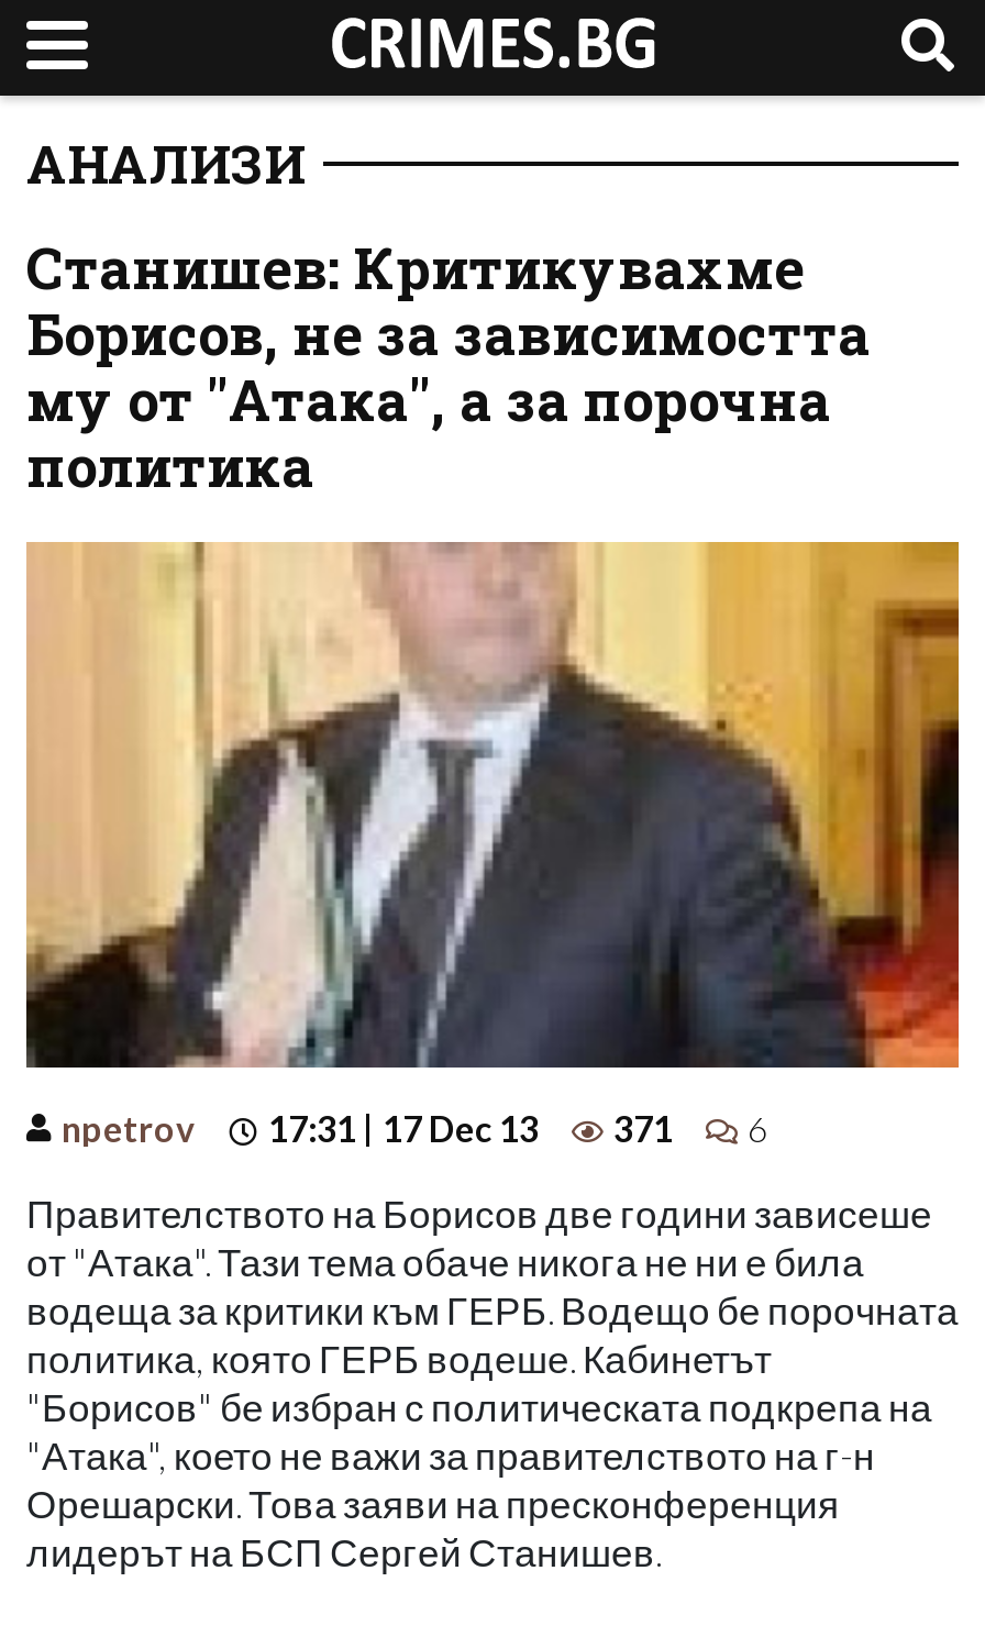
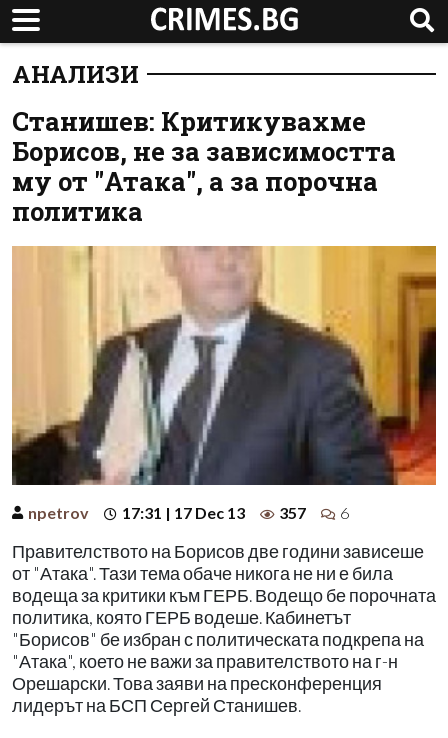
[613,1106,673,1148] 371 -> [279,502,306,521] 357

